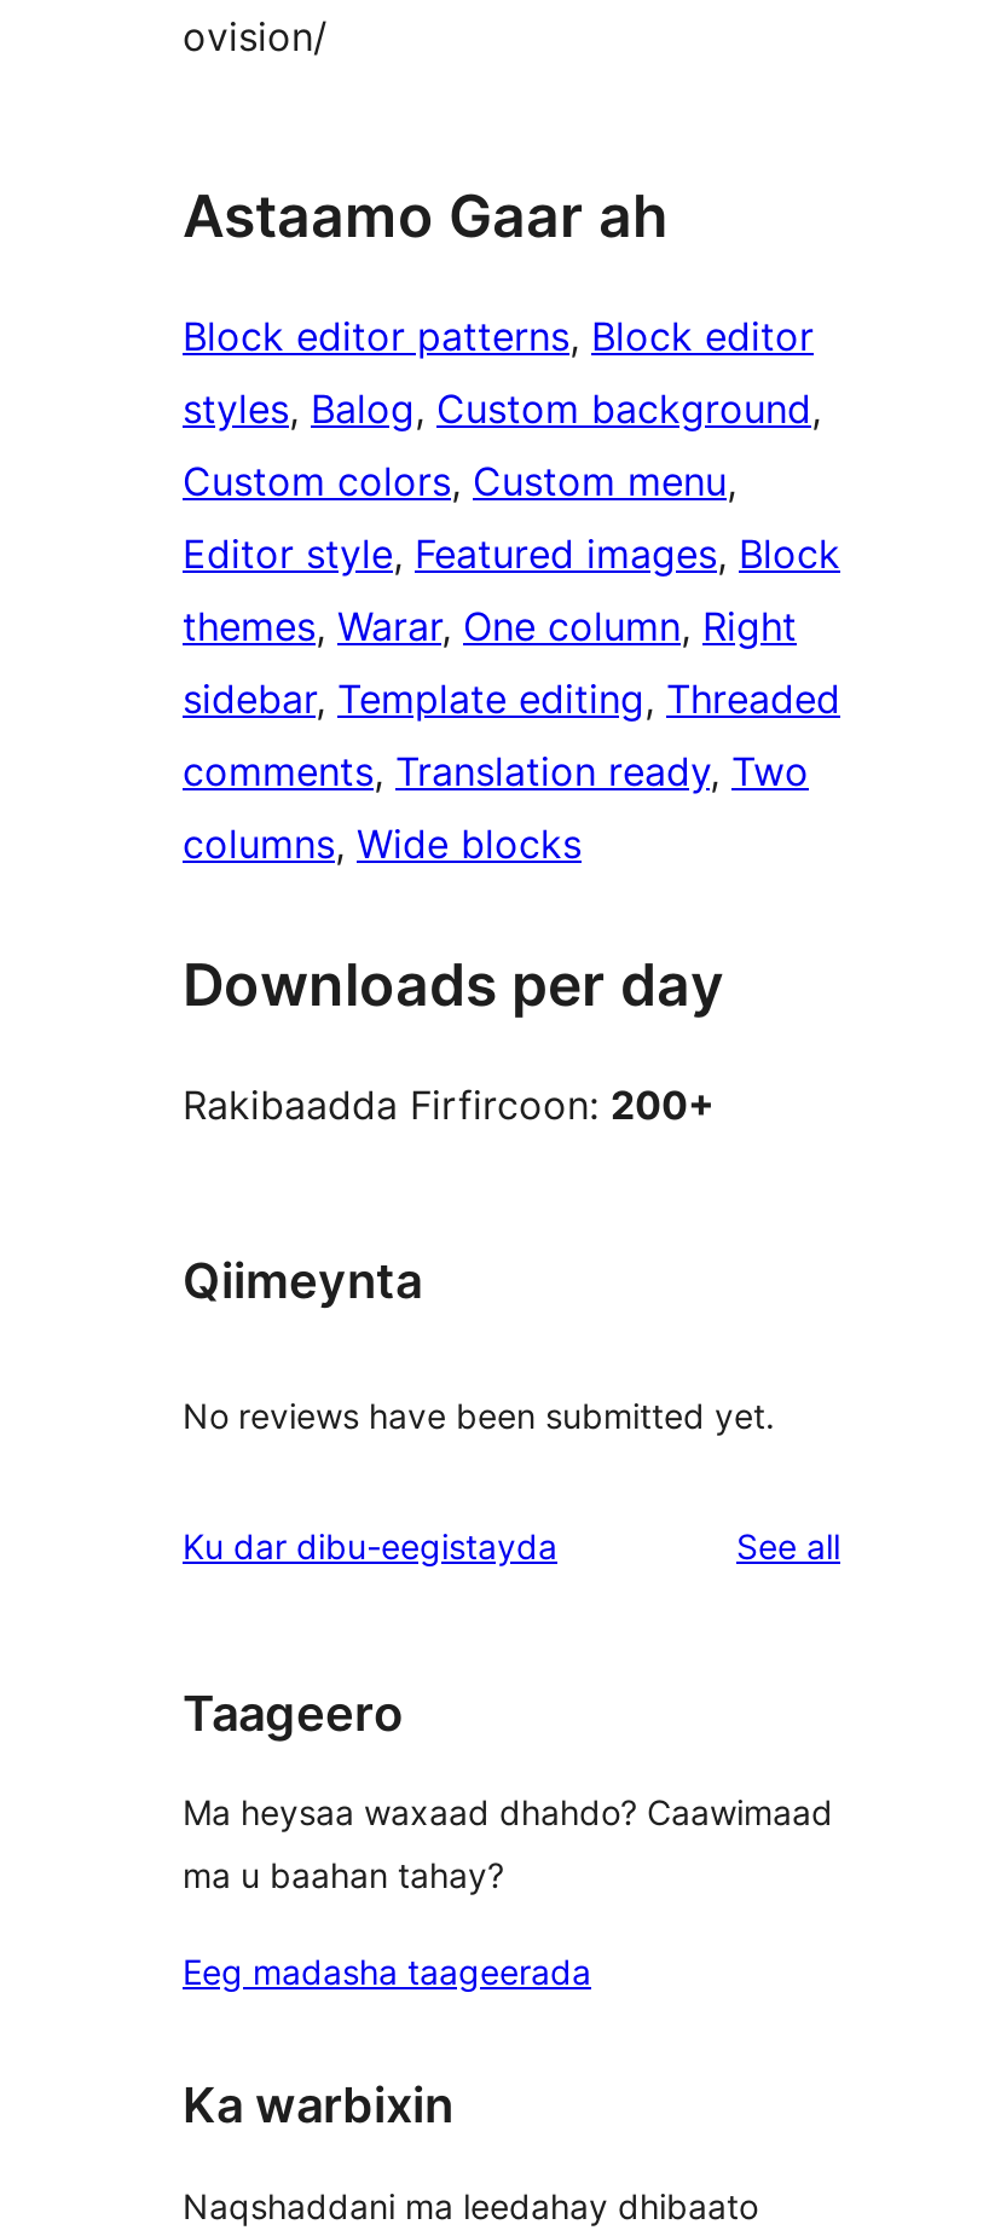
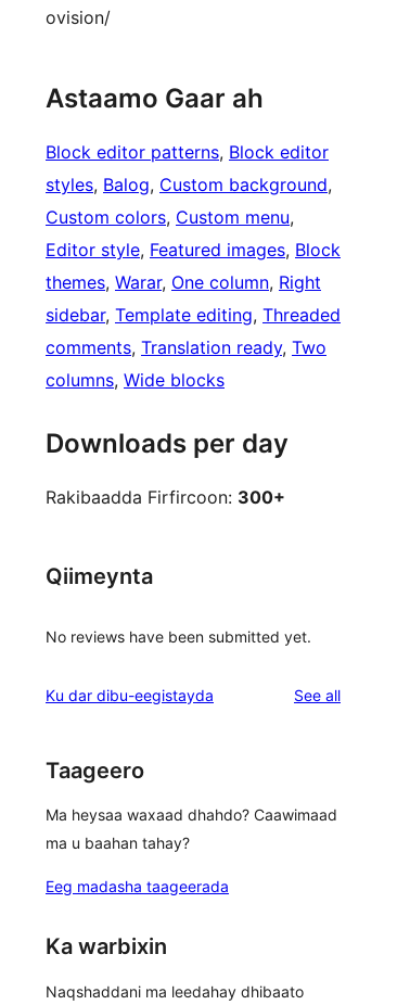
[183,1081,715,1129] Rakibaadda Firfircoon: 200+ -> [46,486,285,508] Rakibaadda Firfircoon: 300+

